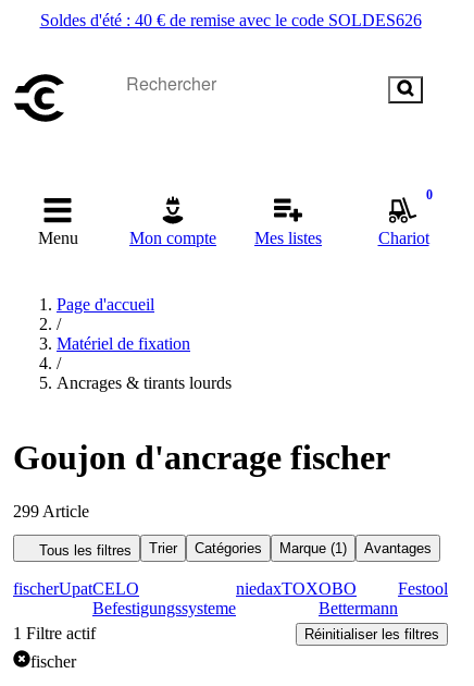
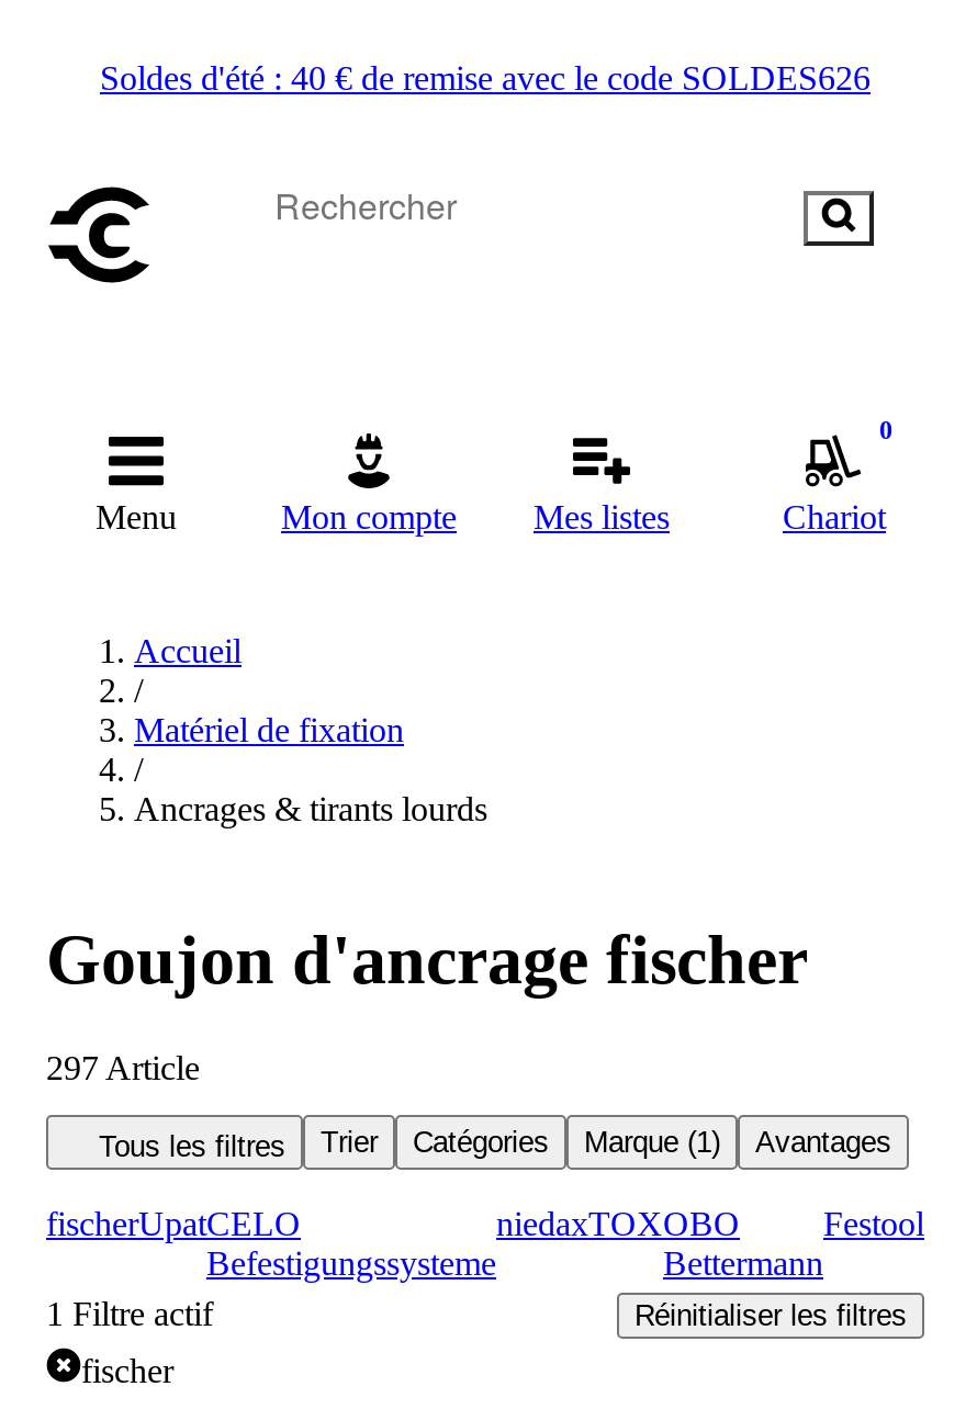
[57,295,154,314] Page d'accueil -> [134,632,242,669] Accueil
[13,502,89,520] 299 Article -> [46,1049,200,1086] 297 Article

